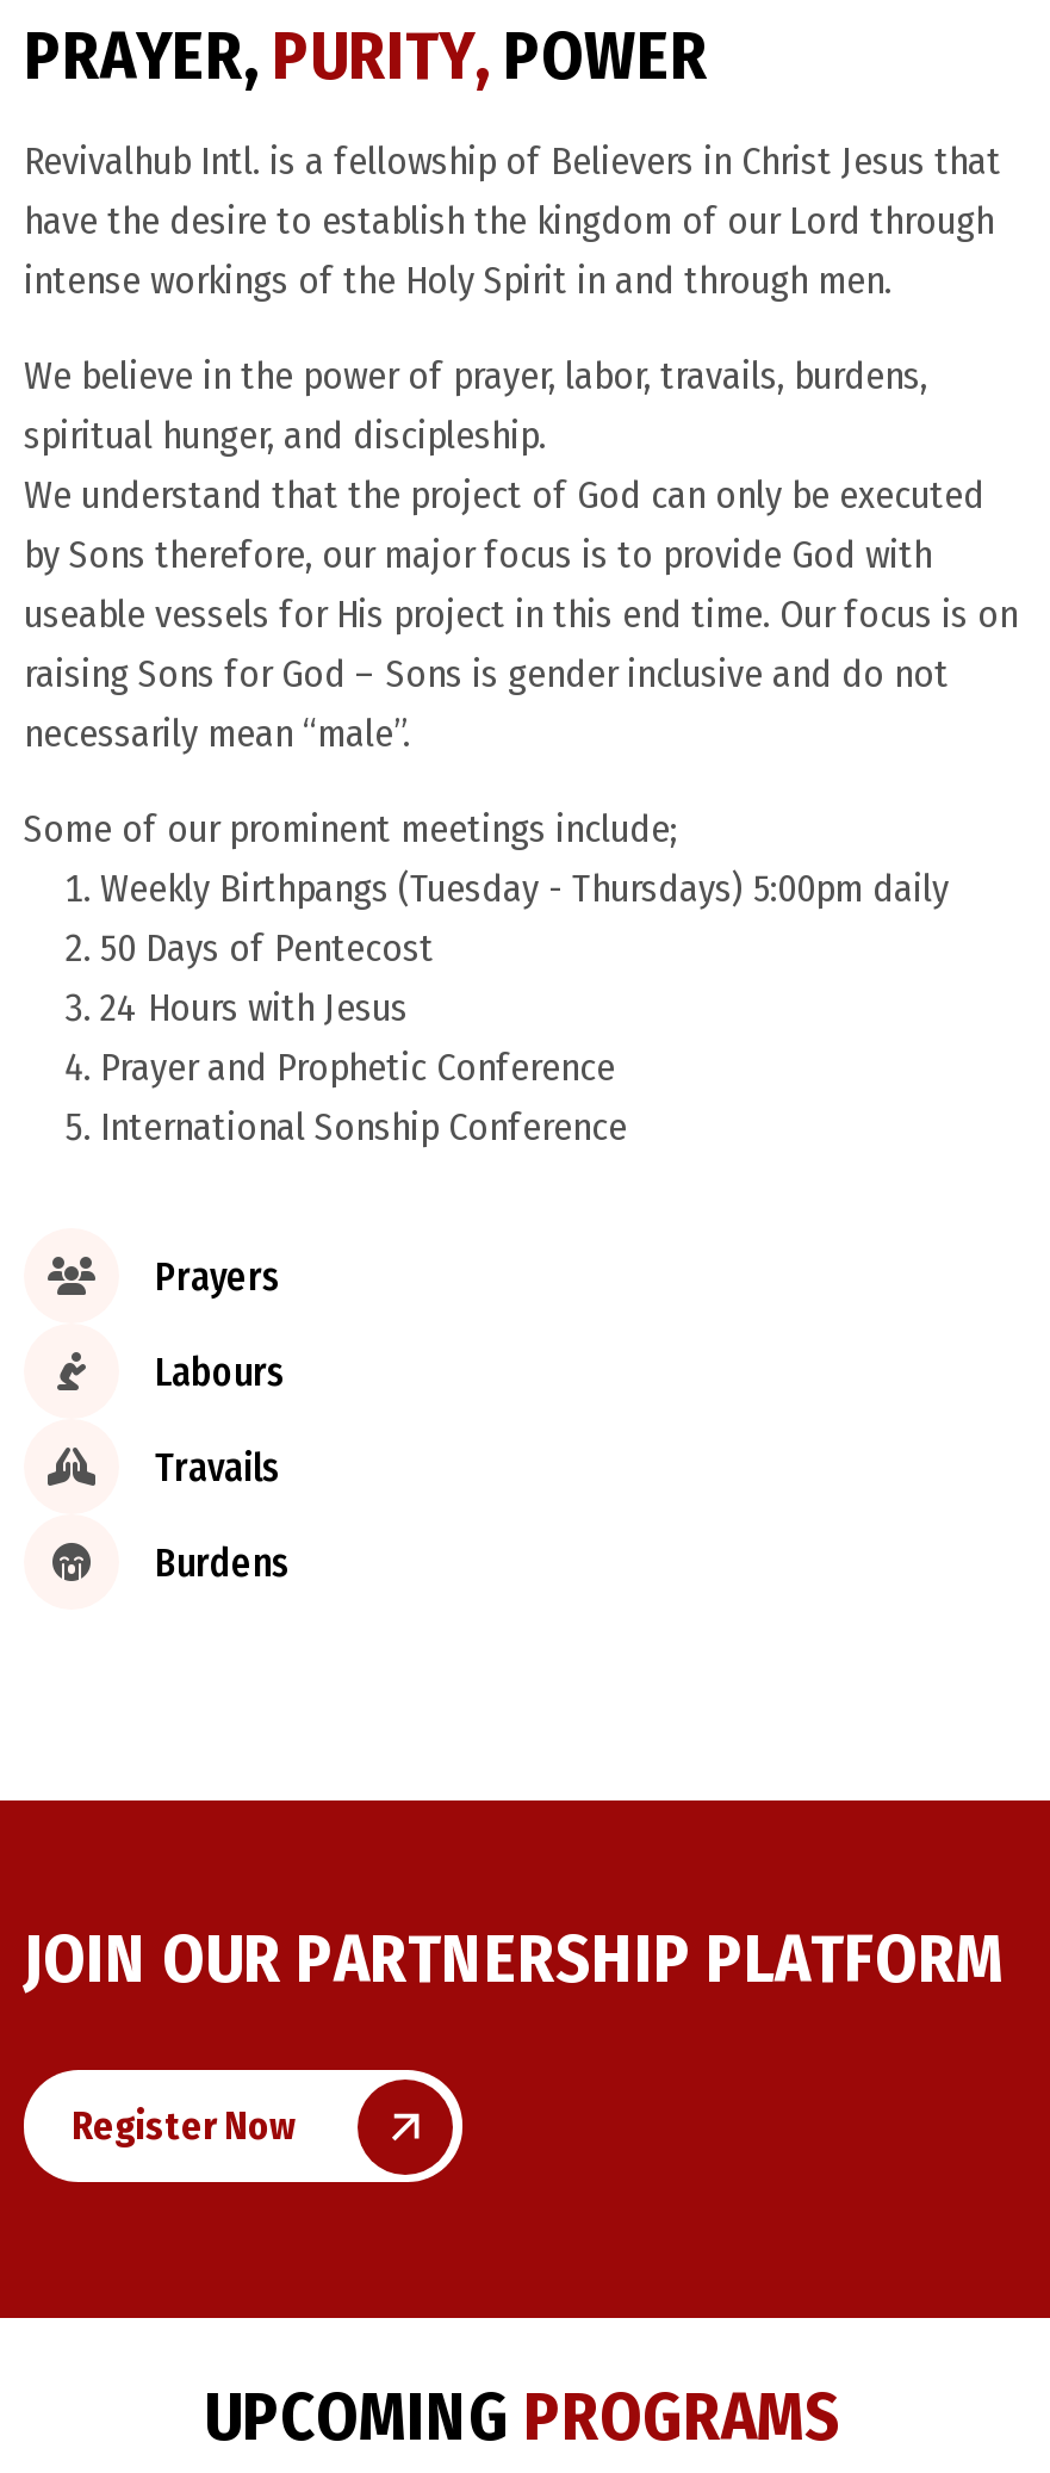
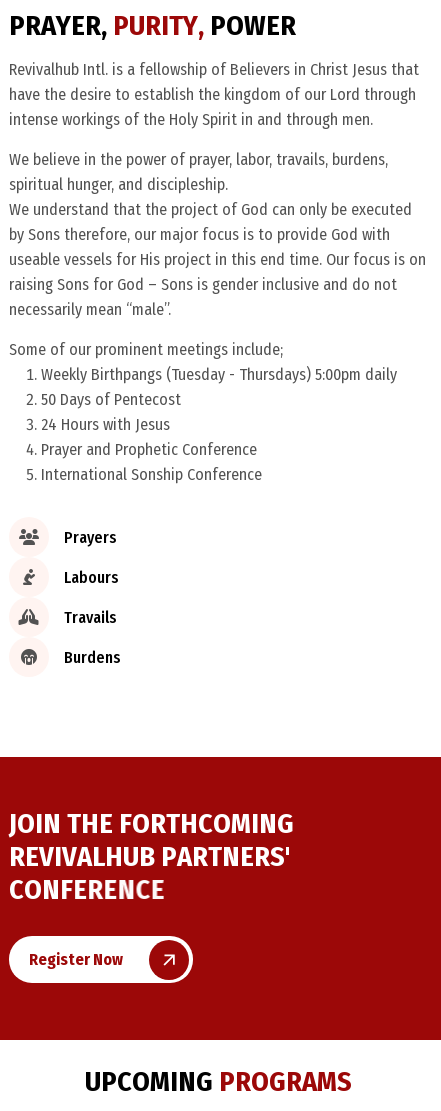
[24,1920,1004,1998] JOIN OUR PARTNERSHIP PLATFORM -> [9,807,294,906] JOIN THE FORTHCOMING | REVIVALHUB PARTNERS' | CONFERENCE

